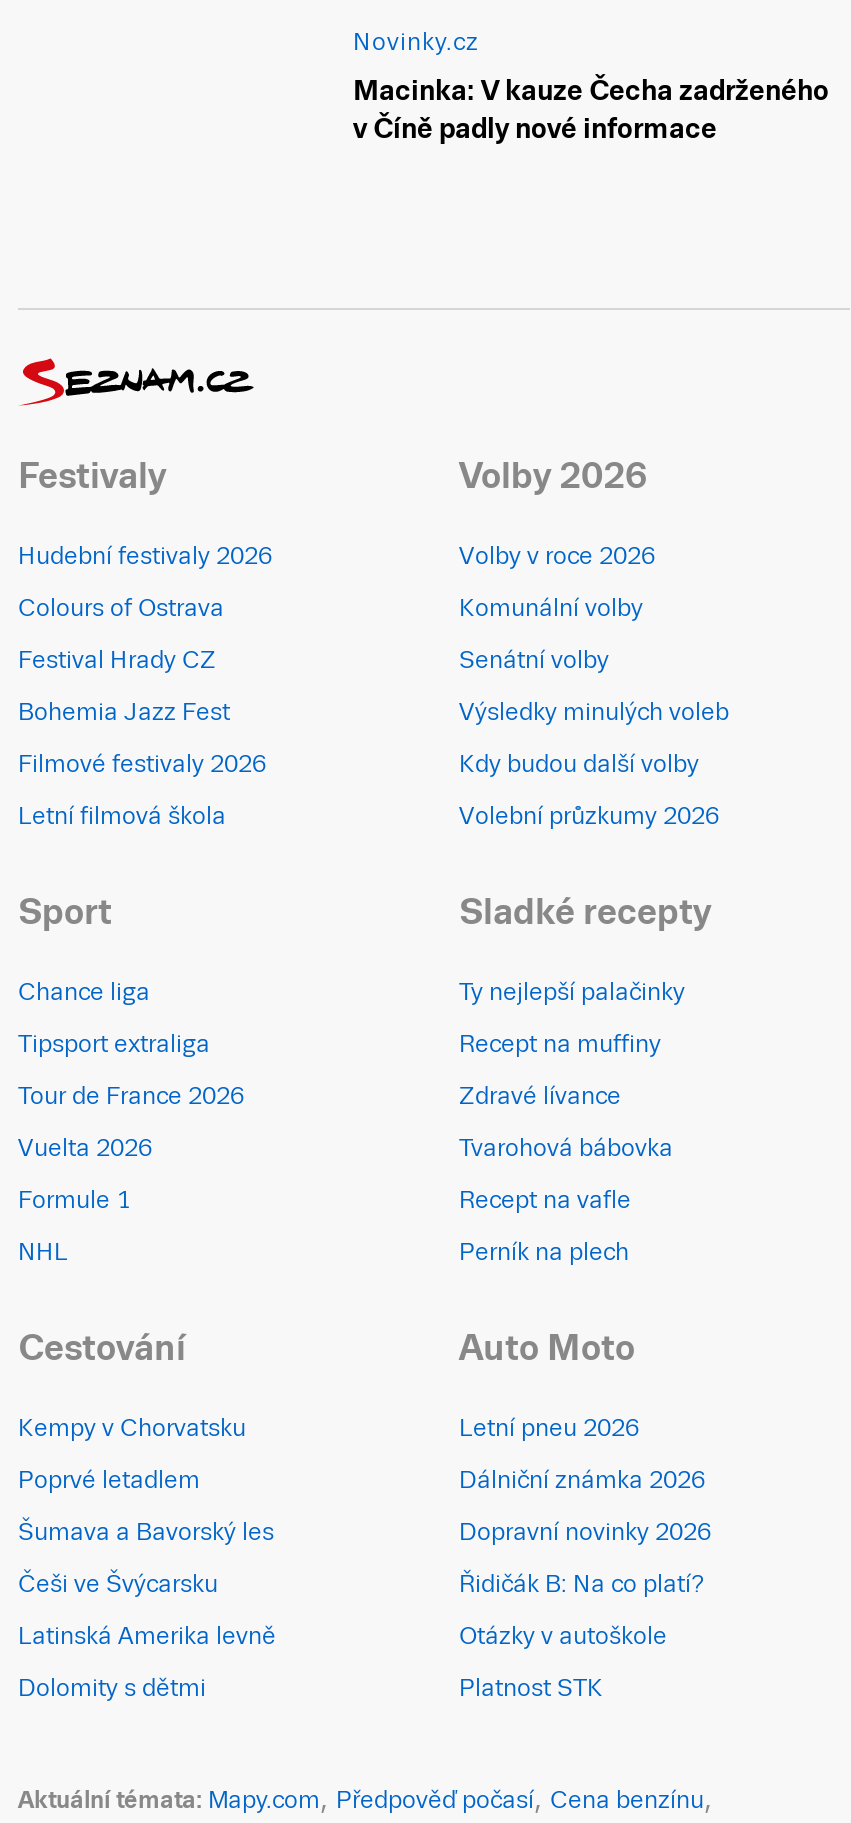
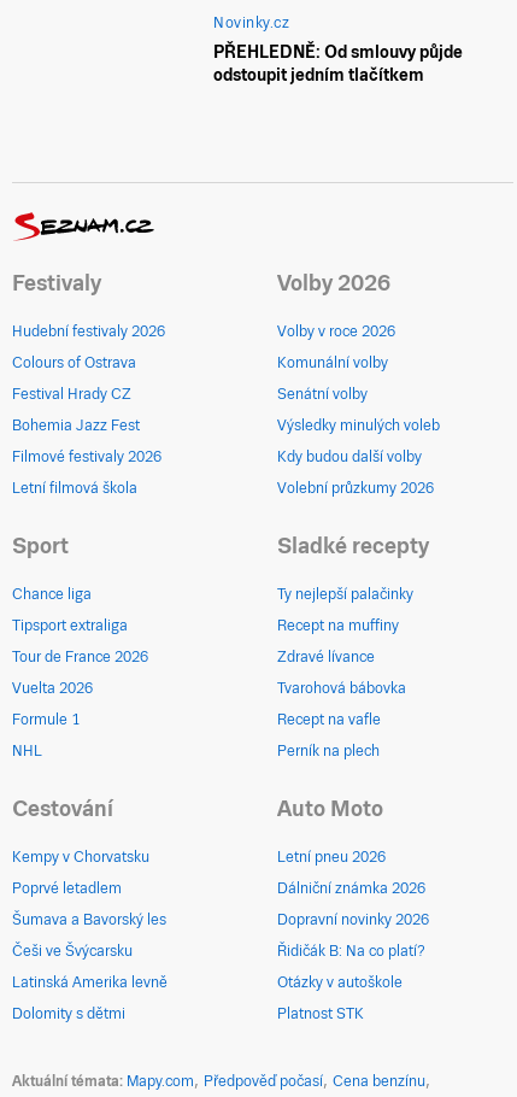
[353,75,829,145] Macinka: V kauze Čecha zadrženého | v Číně padly nové informace -> [214,42,463,84] PŘEHLEDNĚ: Od smlouvy půjde | odstoupit jedním tlačítkem

